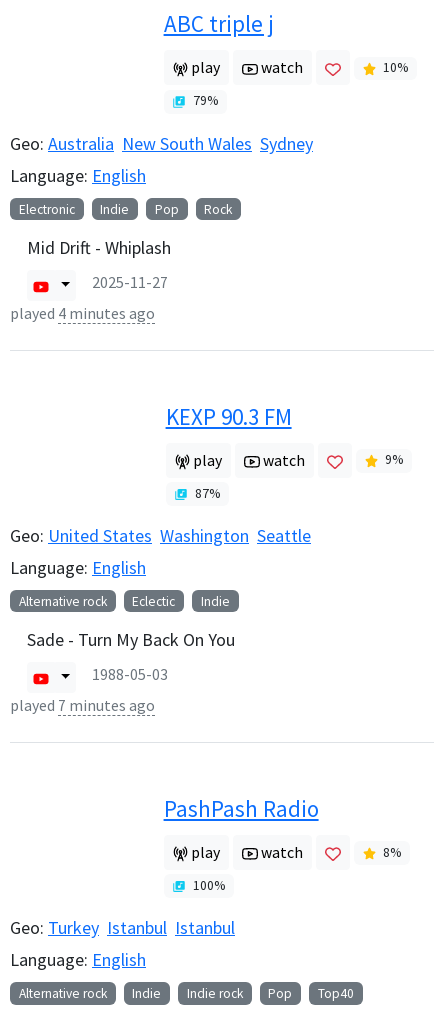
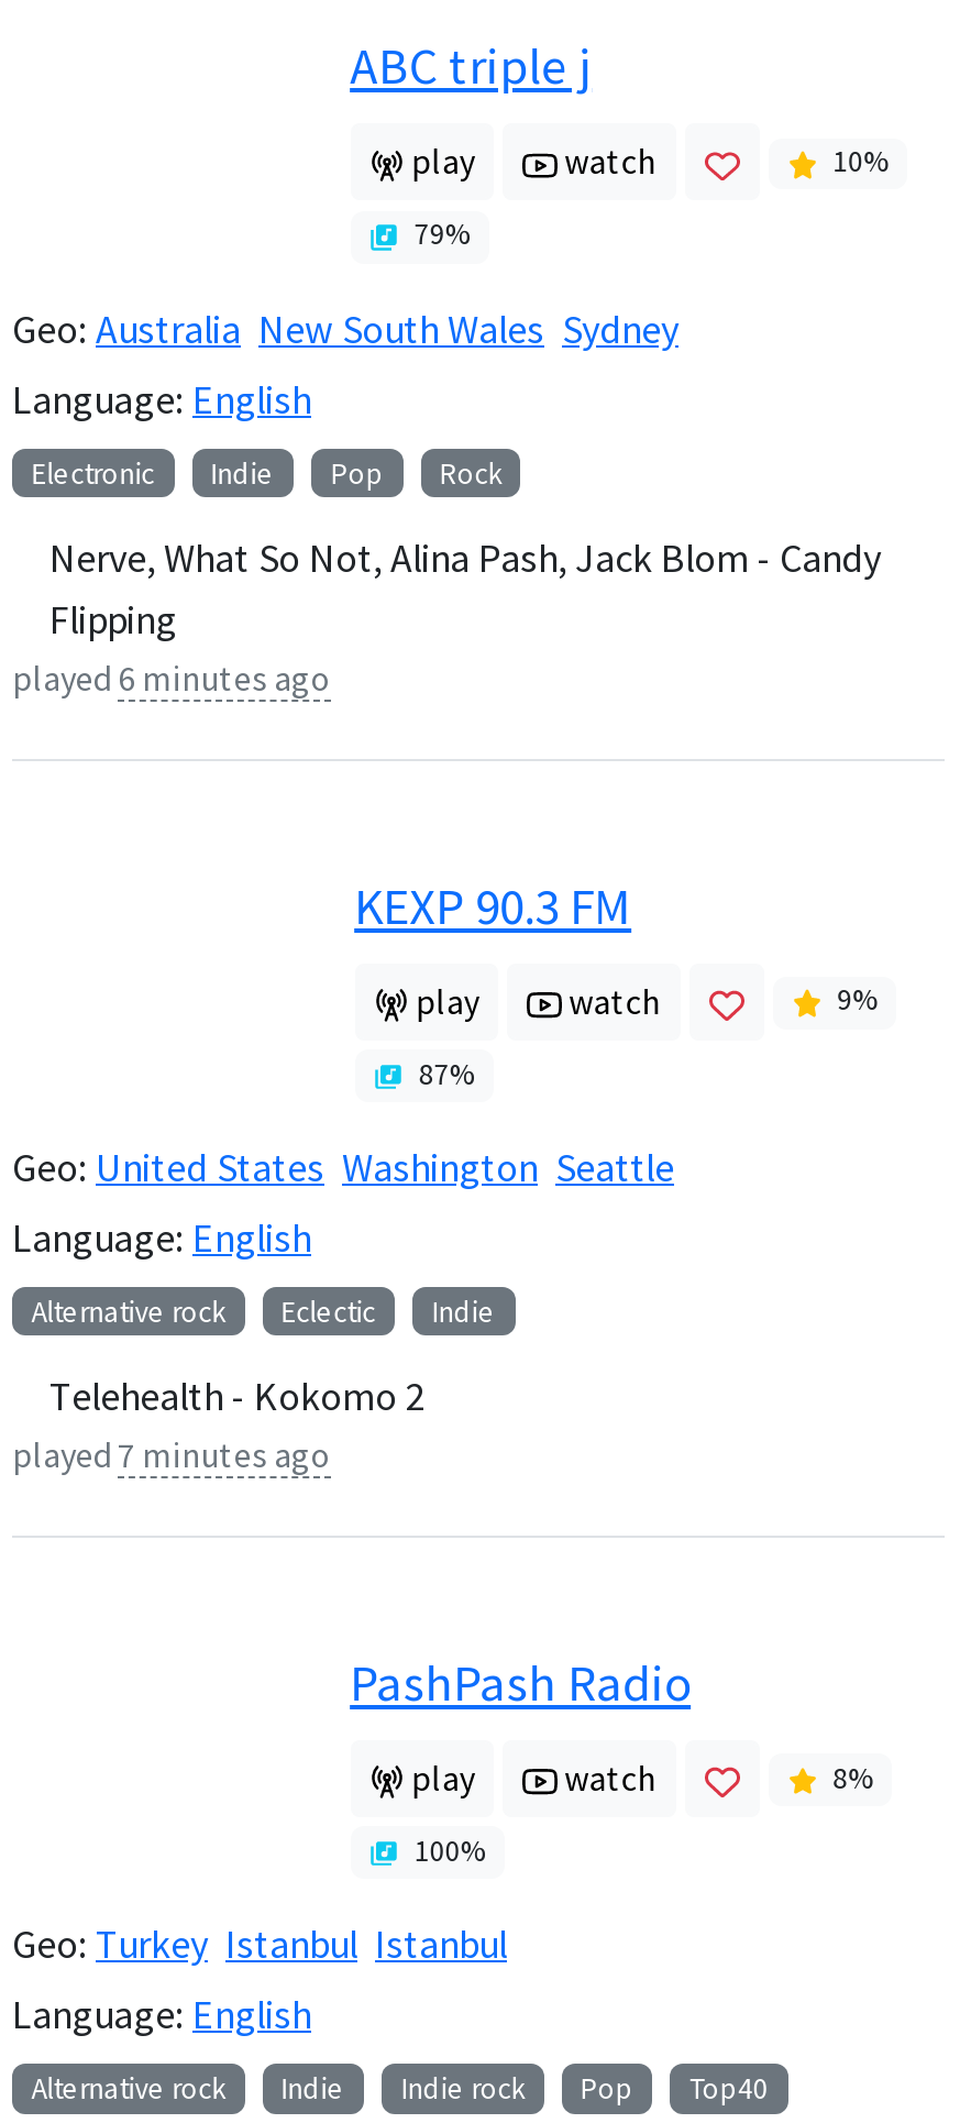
[10,235,171,322] Mid Drift - Whiplash | 2025-11-27 | played 4 minutes ago -> [12,531,881,698] Nerve, What So Not, Alina Pash, Jack Blom - Candy | Flipping | played 6 minutes ago
[27,628,235,684] Sade - Turn My Back On You | 1988-05-03 -> [49,1370,426,1421] Telehealth - Kokomo 2

